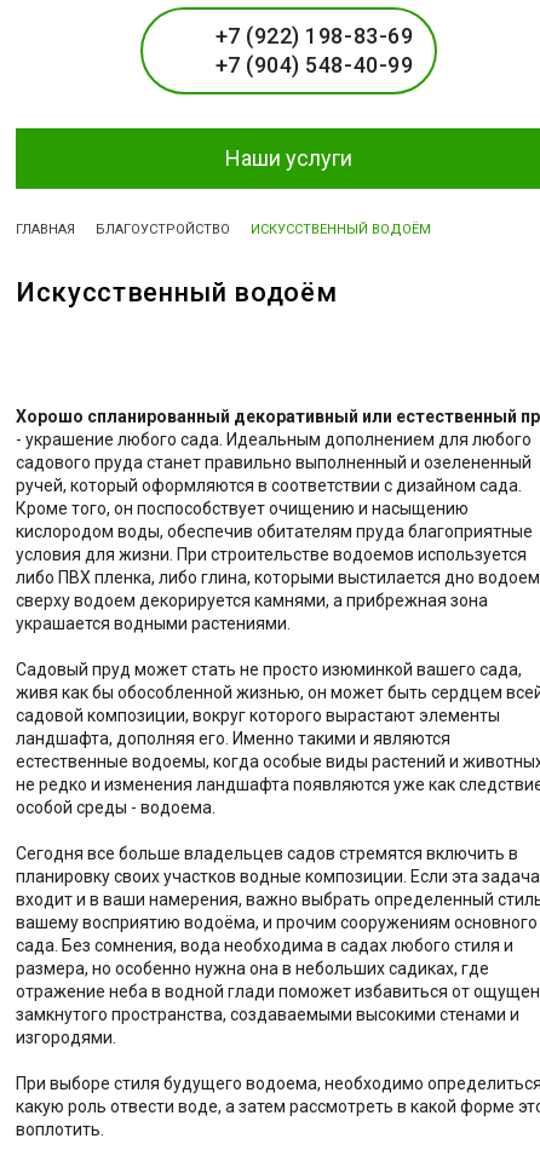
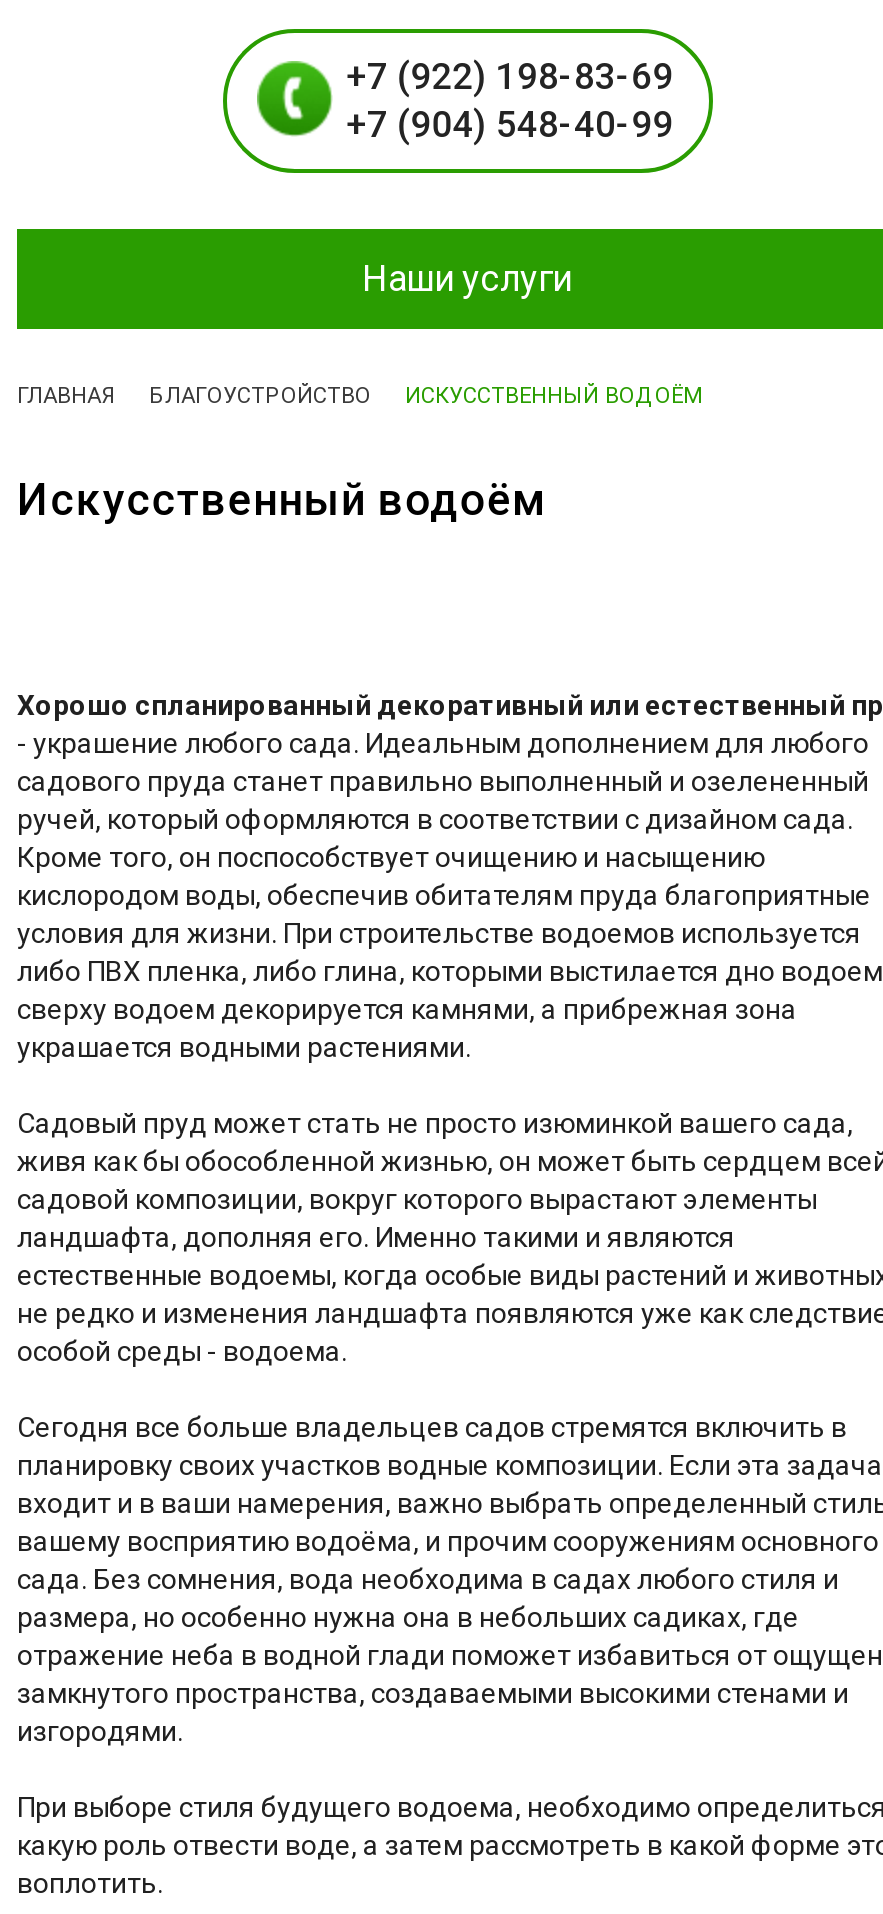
none -> [255,59,333,137] [image]

